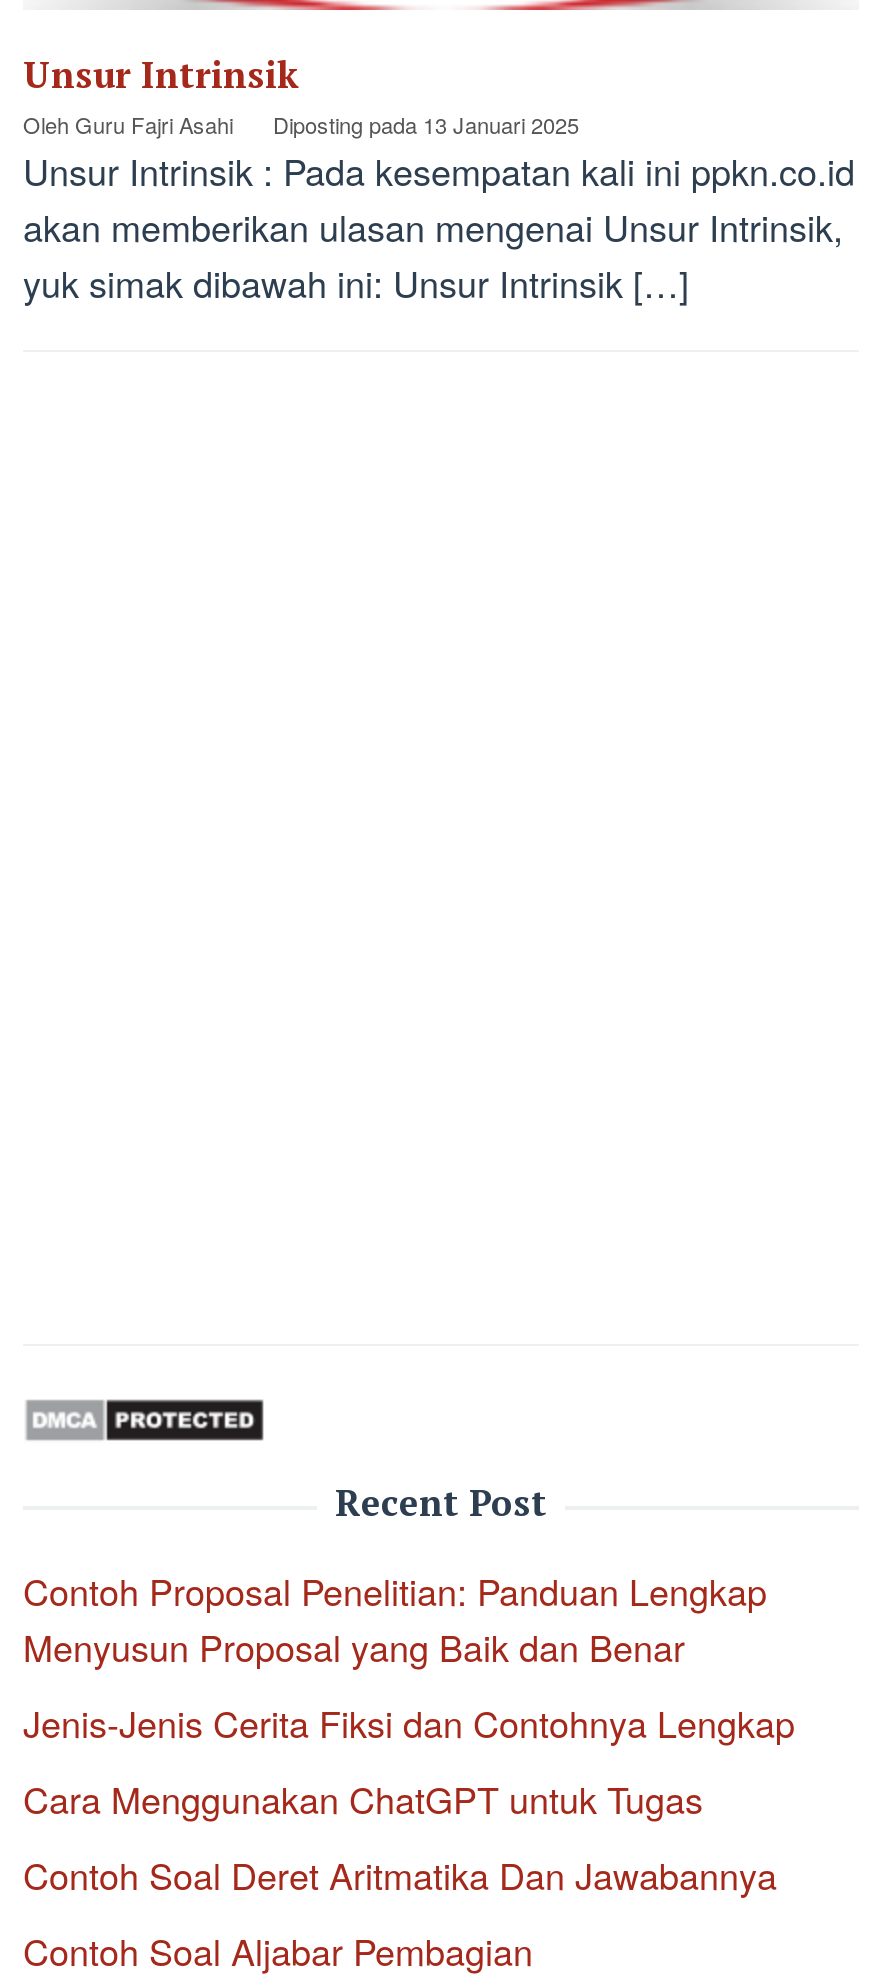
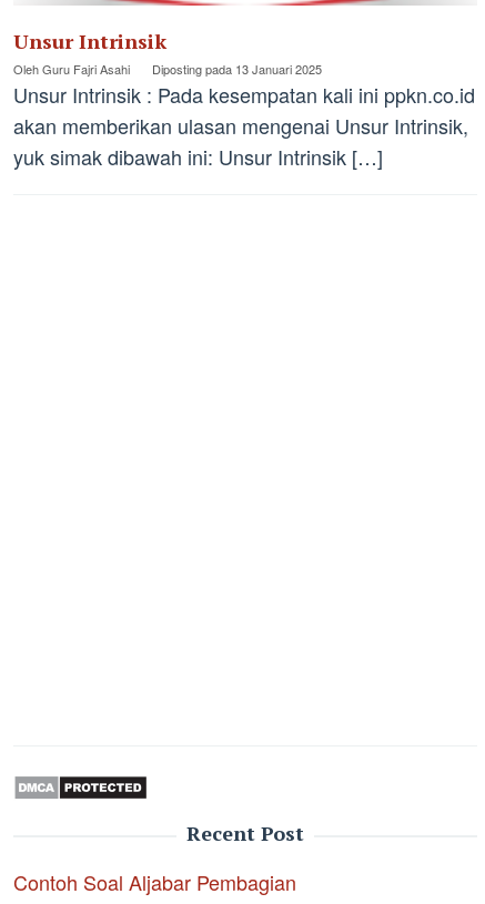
[23,1565,795,1901] Contoh Proposal Penelitian: Panduan Lengkap | Menyusun Proposal yang Baik dan Benar | Jenis-Jenis Cerita Fiksi dan Contohnya Lengkap | Cara Menggunakan ChatGPT untuk Tugas | Contoh Soal Deret Aritmatika Dan Jawabannya -> none

